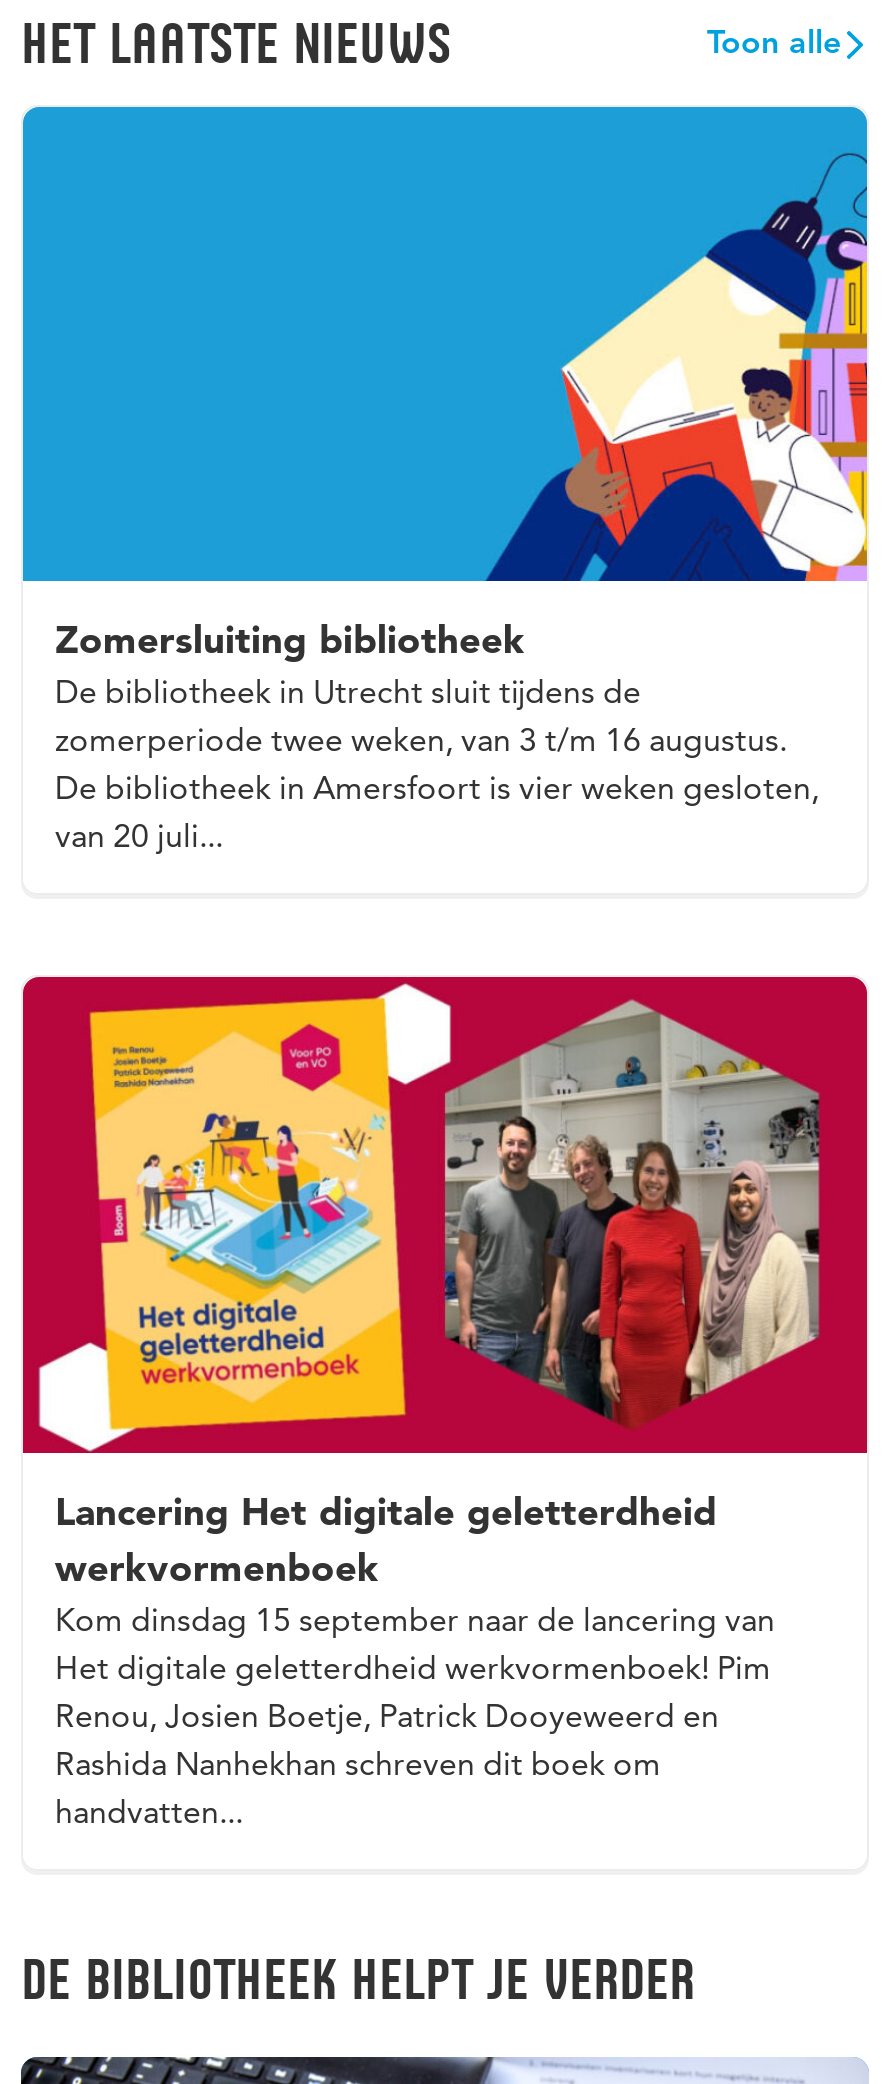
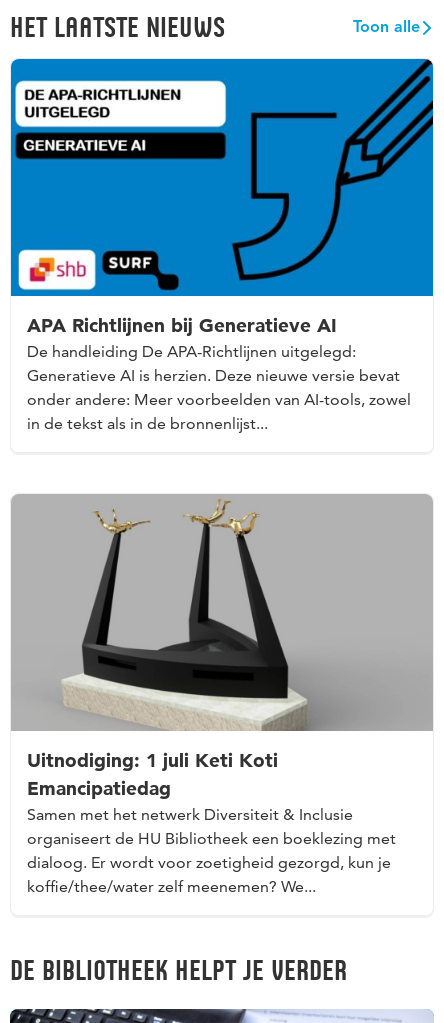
[25,107,869,856] [image] | Zomersluiting bibliotheek | De bibliotheek in Utrecht sluit tijdens de | zomerperiode twee weken, van 3 t/m 16 augustus. | De bibliotheek in Amersfoort is vier weken gesloten, | van 20 juli... -> [13,59,434,433] [image] | APA Richtlijnen bij Generatieve AI | De handleiding De APA-Richtlijnen uitgelegd: | Generatieve AI is herzien. Deze nieuwe versie bevat | onder andere: Meer voorbeelden van AI-tools, zowel | in de tekst als in de bronnenlijst...
[21,975,869,1831] [image] | Lancering Het digitale geletterdheid | werkvormenboek | Kom dinsdag 15 september naar de lancering van | Het digitale geletterdheid werkvormenboek! Pim | Renou, Josien Boetje, Patrick Dooyeweerd en | Rashida Nanhekhan schreven dit boek om | handvatten... -> [11,494,433,896] [image] | Uitnodiging: 1 juli Keti Koti | Emancipatiedag | Samen met het netwerk Diversiteit & Inclusie | organiseert de HU Bibliotheek een boeklezing met | dialoog. Er wordt voor zoetigheid gezorgd, kun je | koffie/thee/water zelf meenemen? We...

